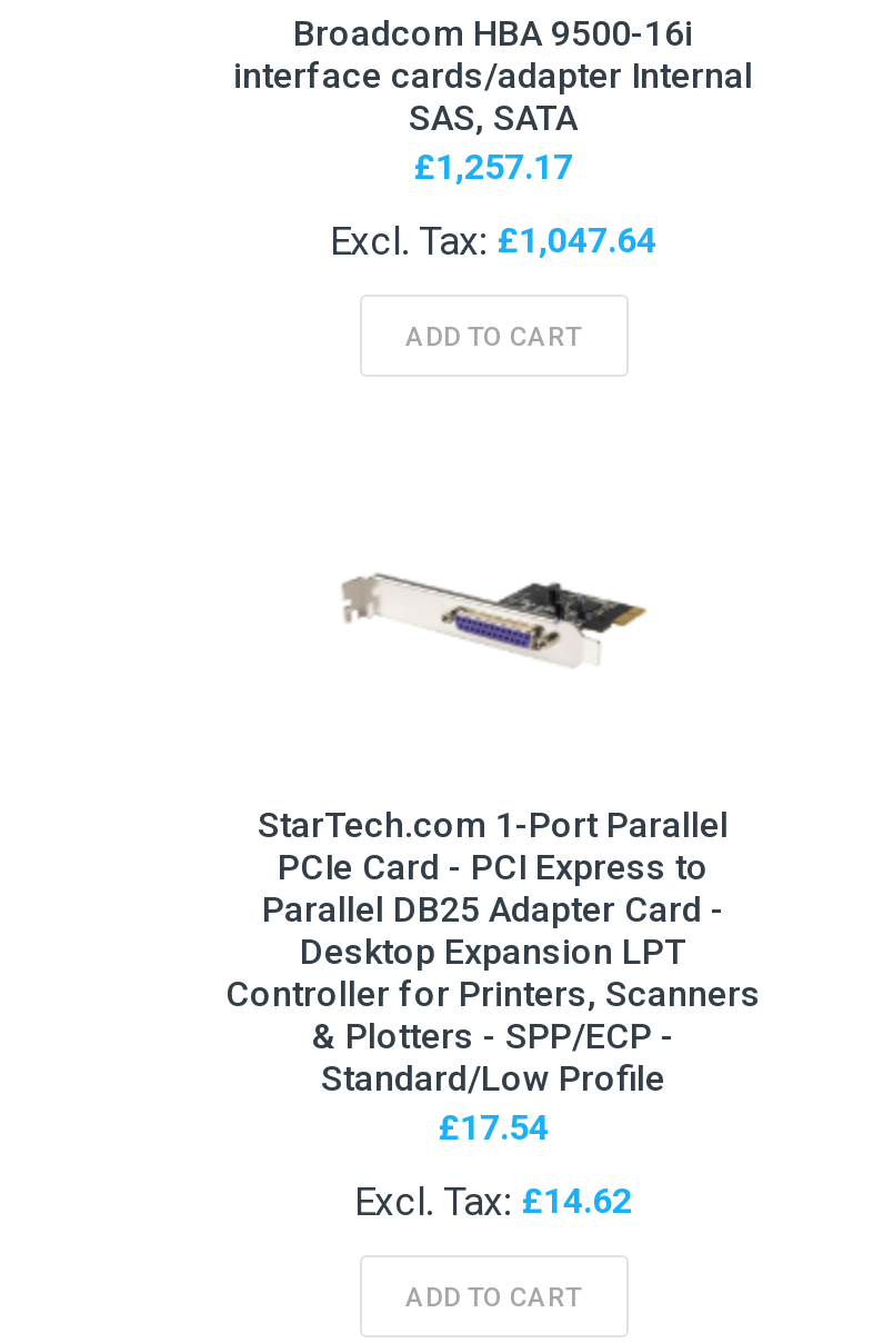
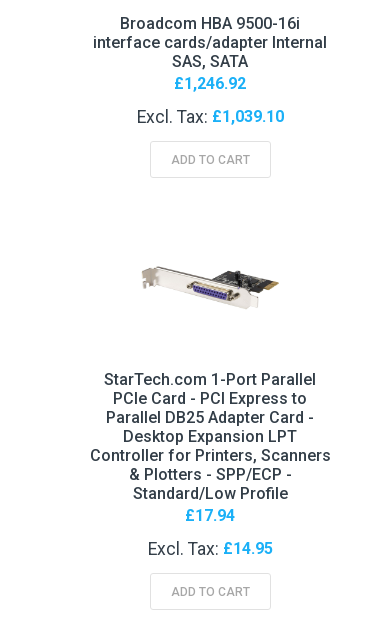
[413,146,573,188] £1,257.17 -> [174,74,246,93] £1,246.92
[496,219,656,261] £1,047.64 -> [211,107,283,126] £1,039.10
[438,1106,549,1148] £17.54 -> [185,506,235,525] £17.94
[521,1180,632,1222] £14.62 -> [222,539,272,558] £14.95

